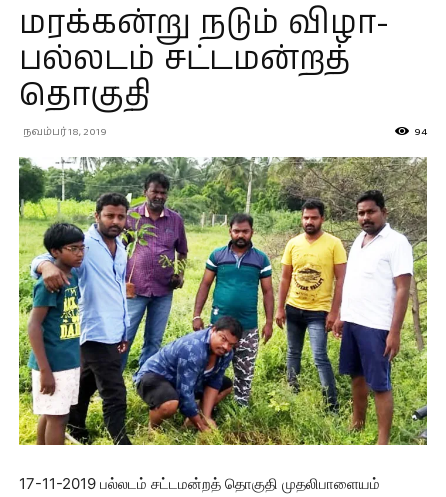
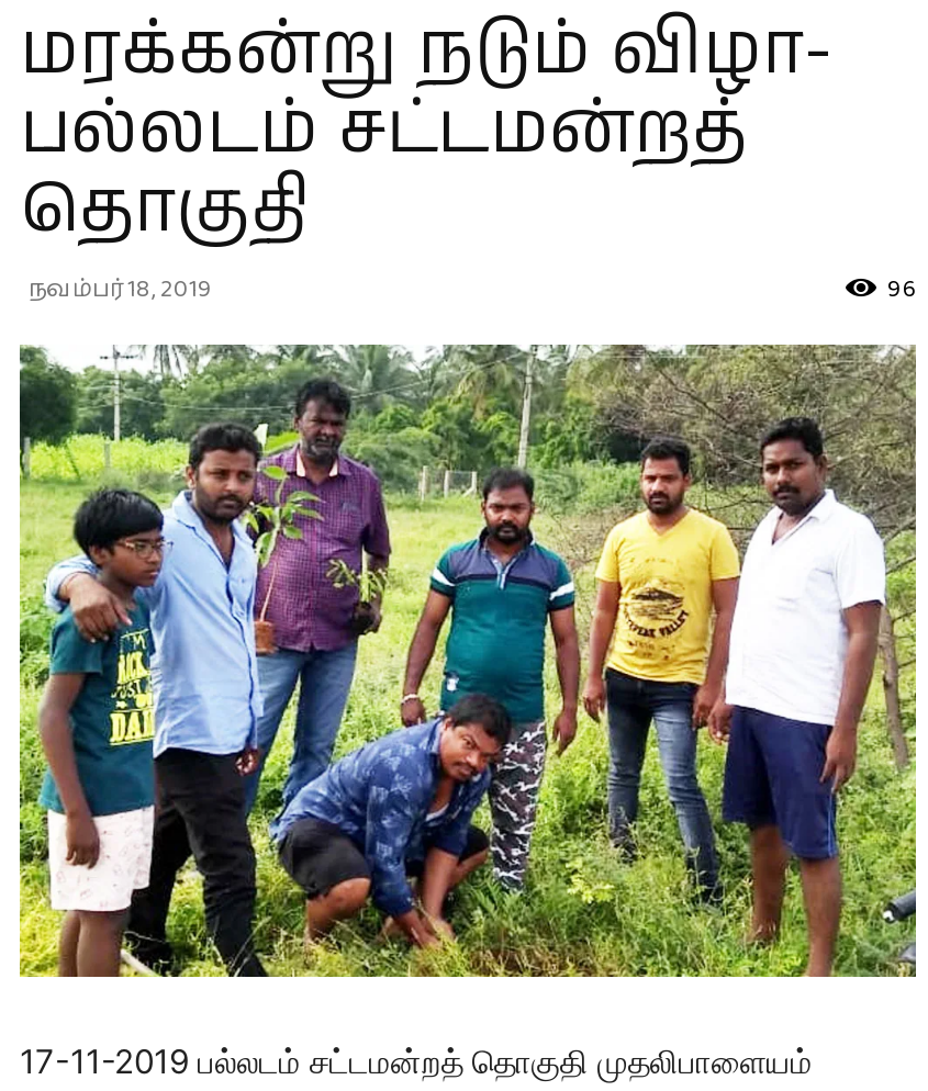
[414,123,427,140] 94 -> [887,270,916,307] 96

